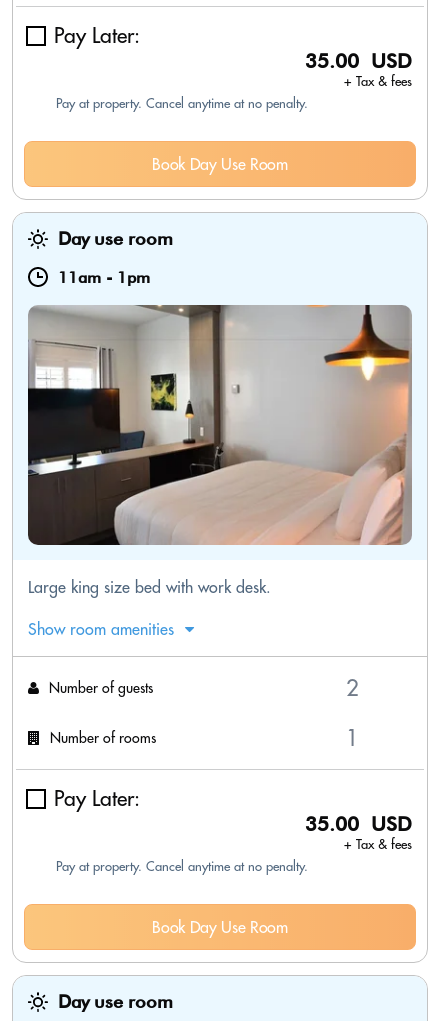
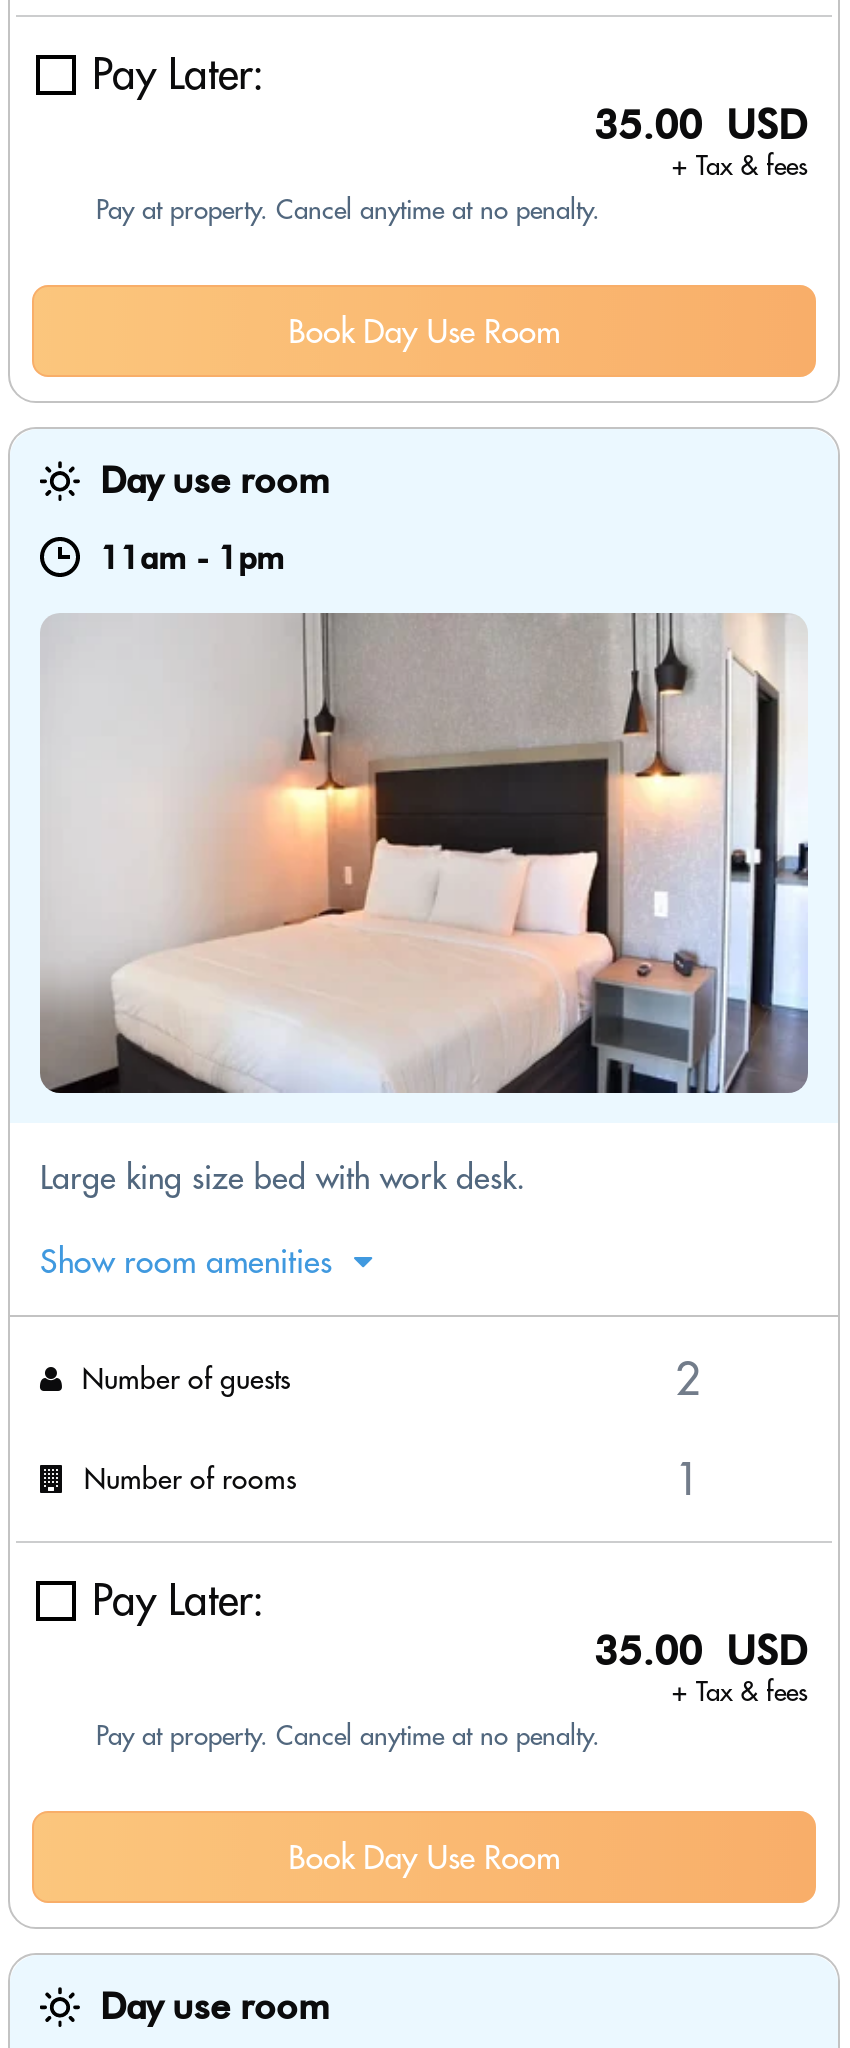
[27,304,413,546] [image] -> [40,613,808,1095] [image]

